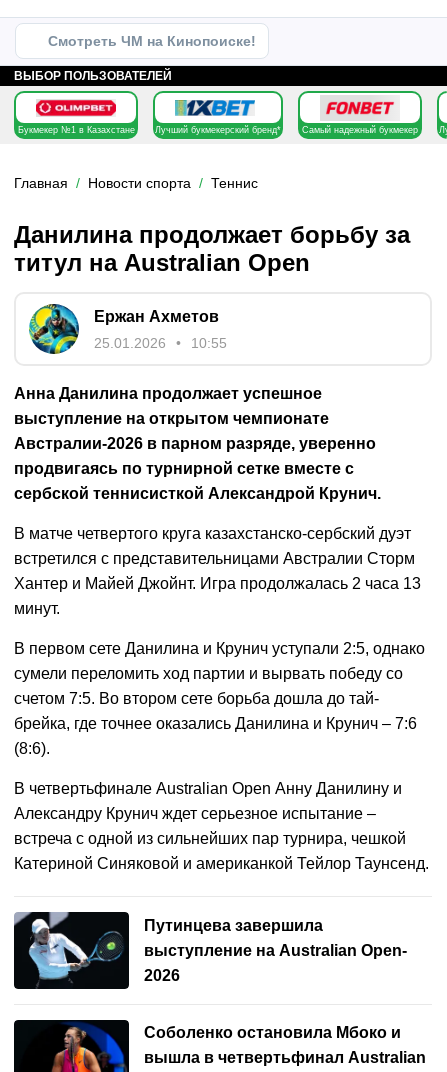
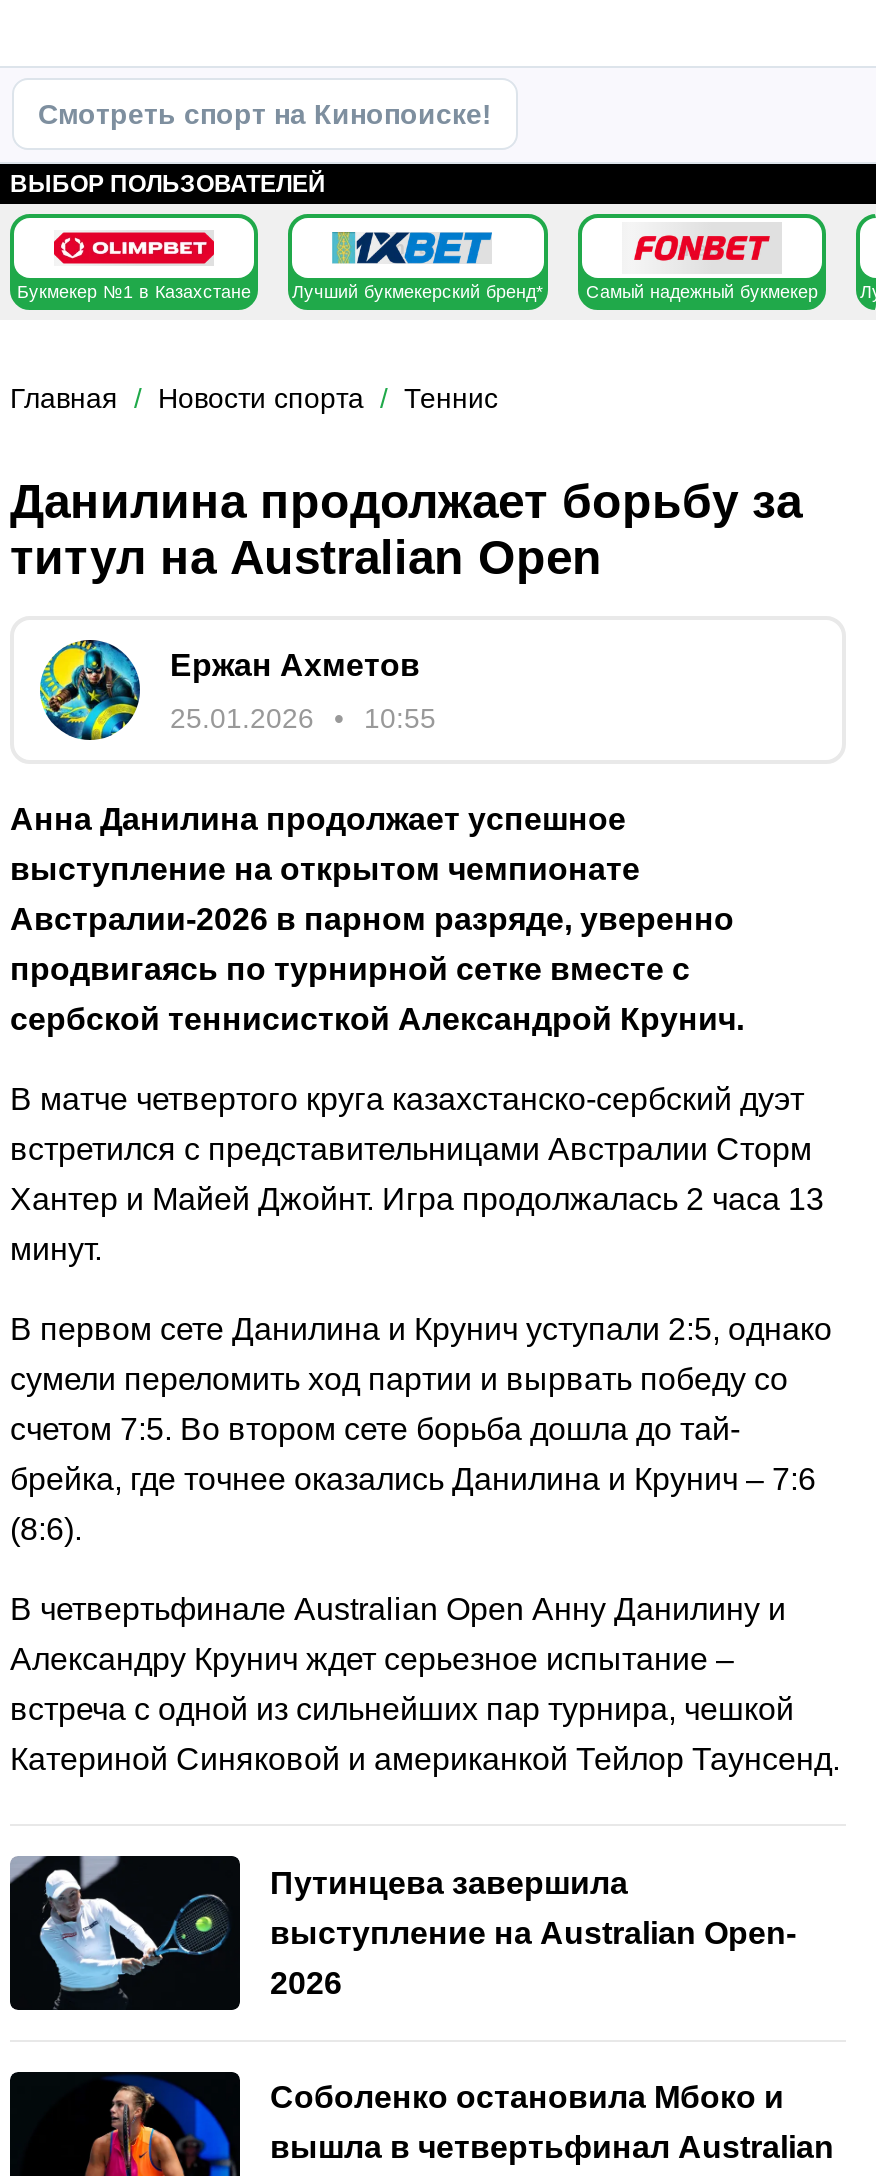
[48,33,256,49] Смотреть ЧМ на Кинопоиске! -> [38,98,492,130] Смотреть спорт на Кинопоиске!

